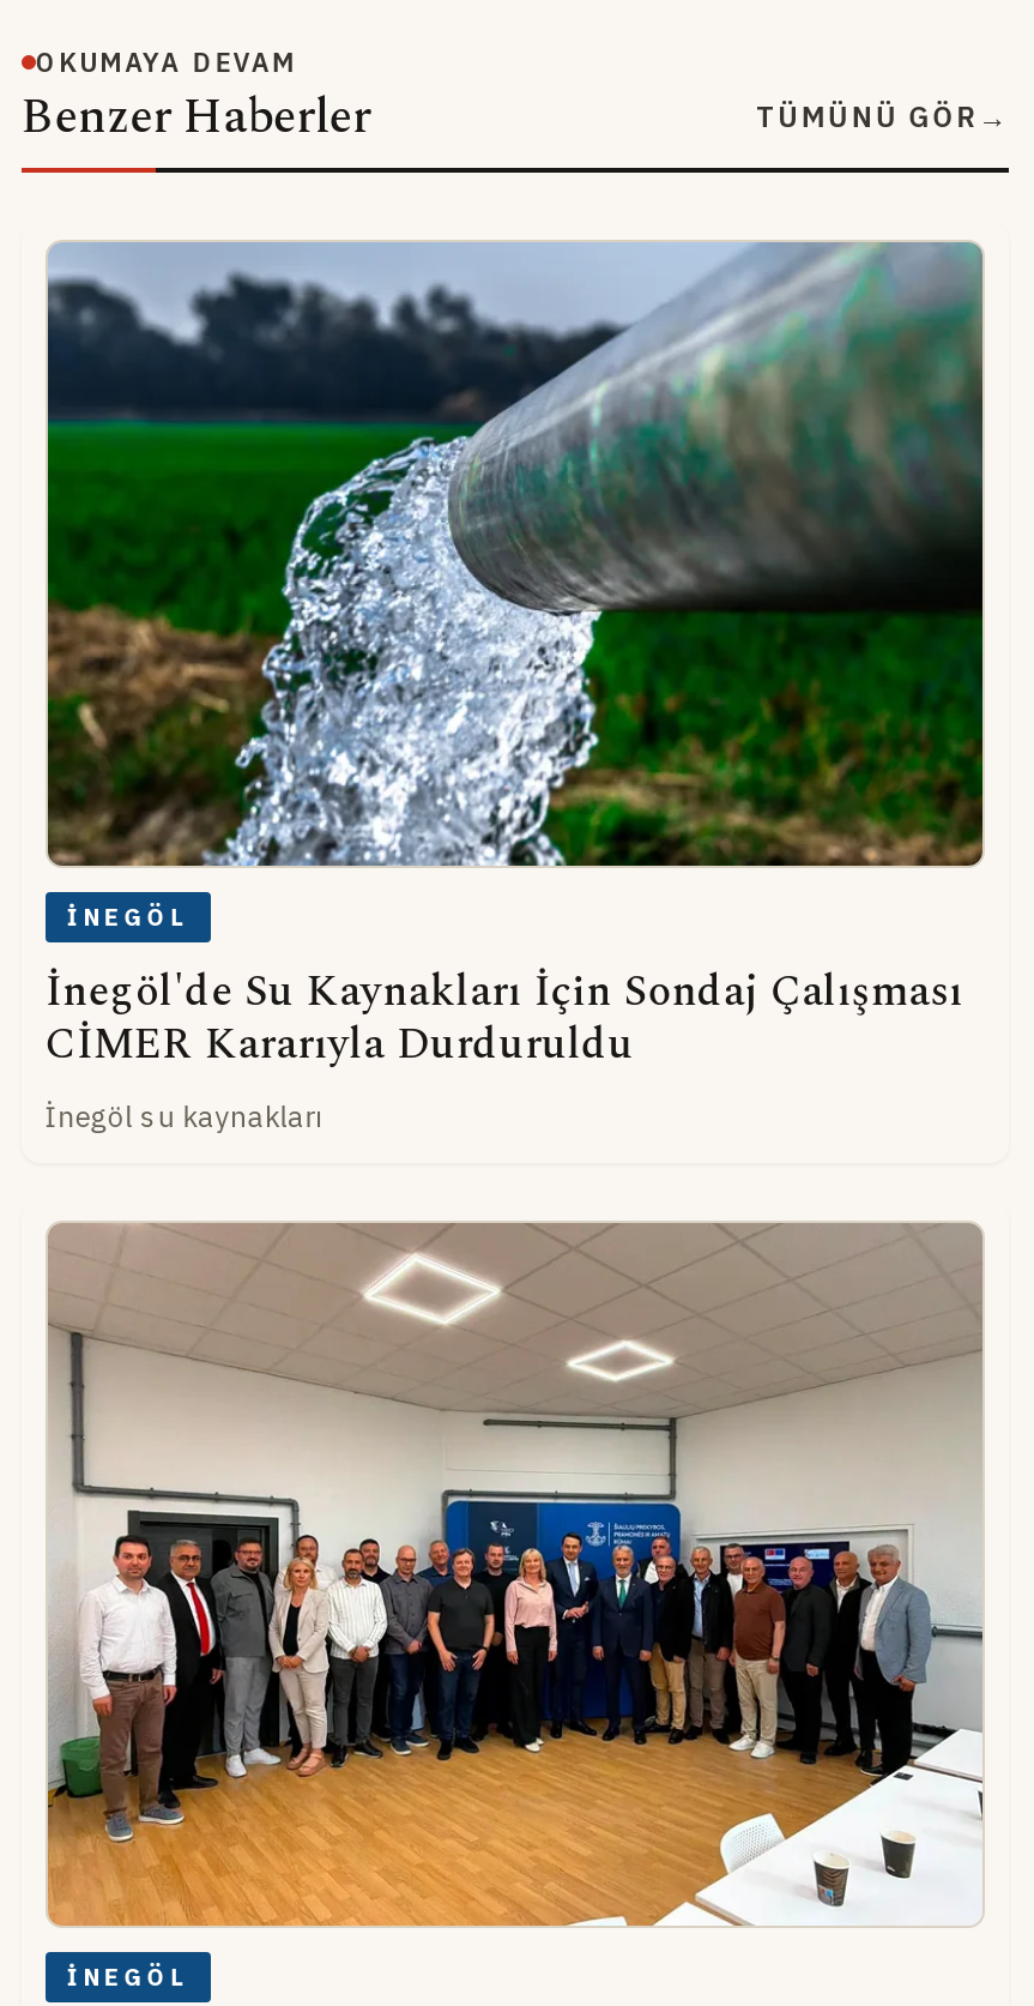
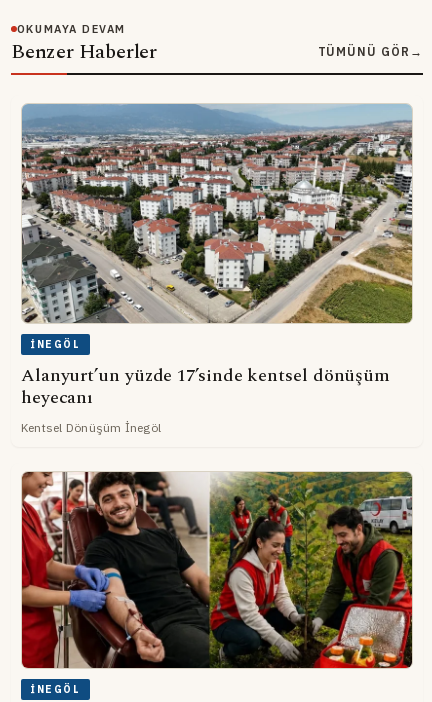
[46,242,985,859] [image] -> [21,104,413,324] [image]
[45,960,963,1135] İnegöl'de Su Kaynakları İçin Sondaj Çalışması | CİMER Kararıyla Durduruldu | İnegöl su kaynakları -> [21,362,390,435] Alanyurt’un yüzde 17’sinde kentsel dönüşüm | heyecanı | Kentsel Dönüşüm İnegöl
[46,1228,982,1926] [image] -> [21,472,413,669] [image]

